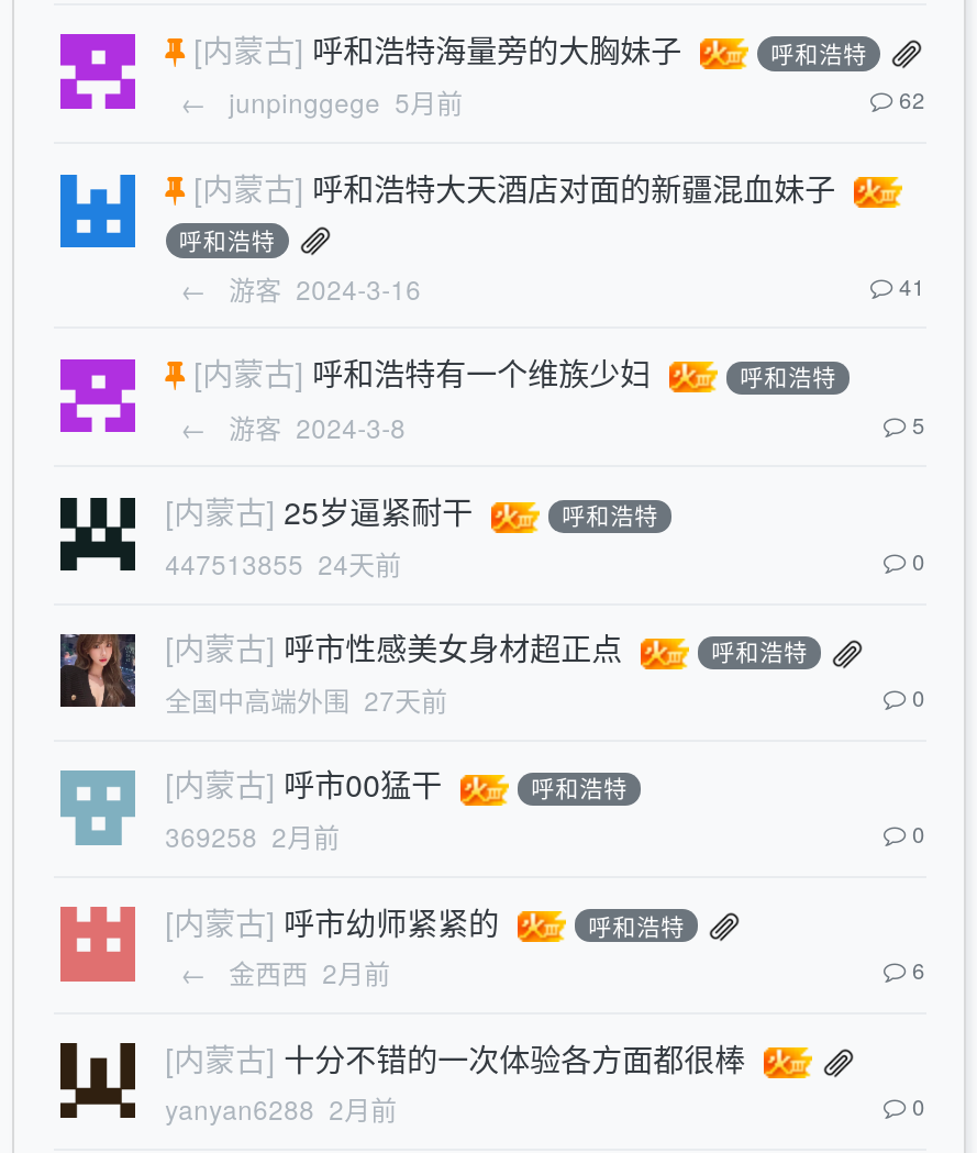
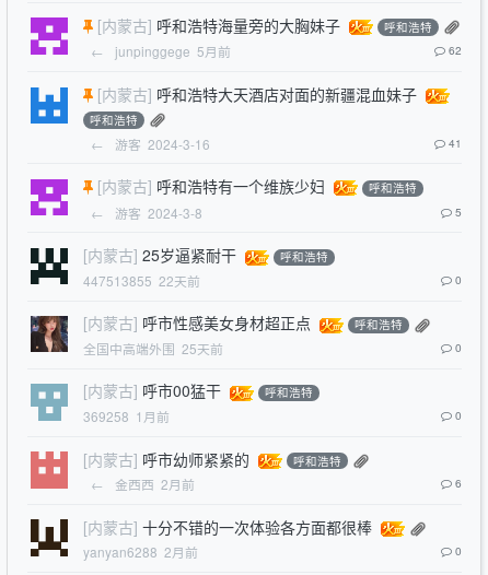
[165,543,401,581] 447513855 24天前 -> [83,271,200,289] 447513855 22天前
[165,680,448,717] 全国中高端外围 27天前 -> [83,339,223,357] 全国中高端外围 25天前
[165,816,340,854] 369258 2月前 -> [83,407,170,425] 369258 1月前

